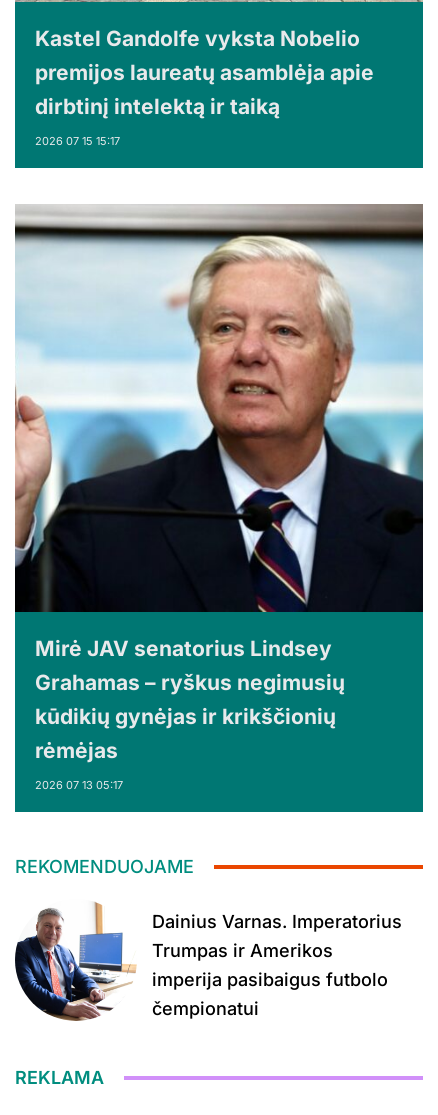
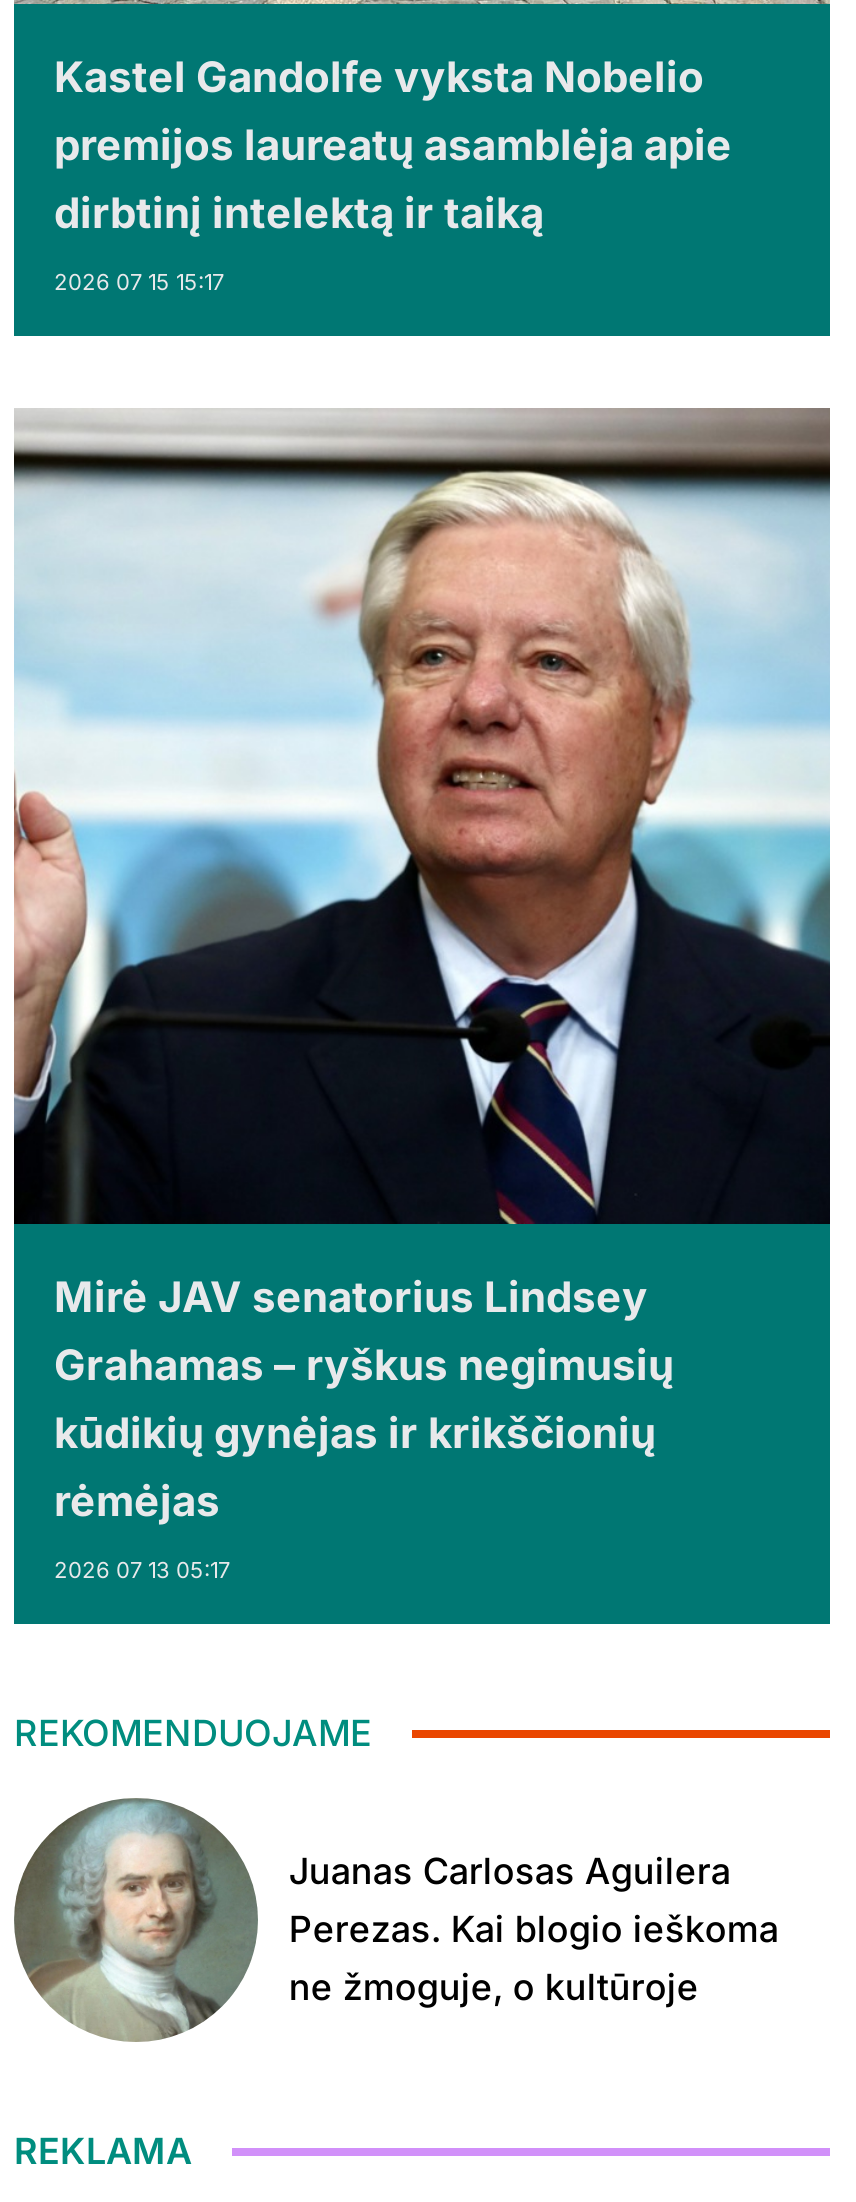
[16,902,402,1020] [image] | Dainius Varnas. Imperatorius | Trumpas ir Amerikos | imperija pasibaigus futbolo | čempionatui -> [14,1798,779,2042] [image] | Juanas Carlosas Aguilera | Perezas. Kai blogio ieškoma | ne žmoguje, o kultūroje

